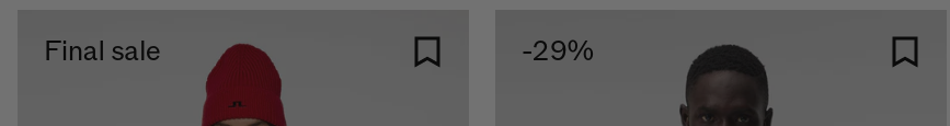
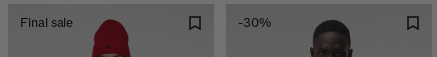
[522,32,593,71] -29% -> [238,14,271,32] -30%

